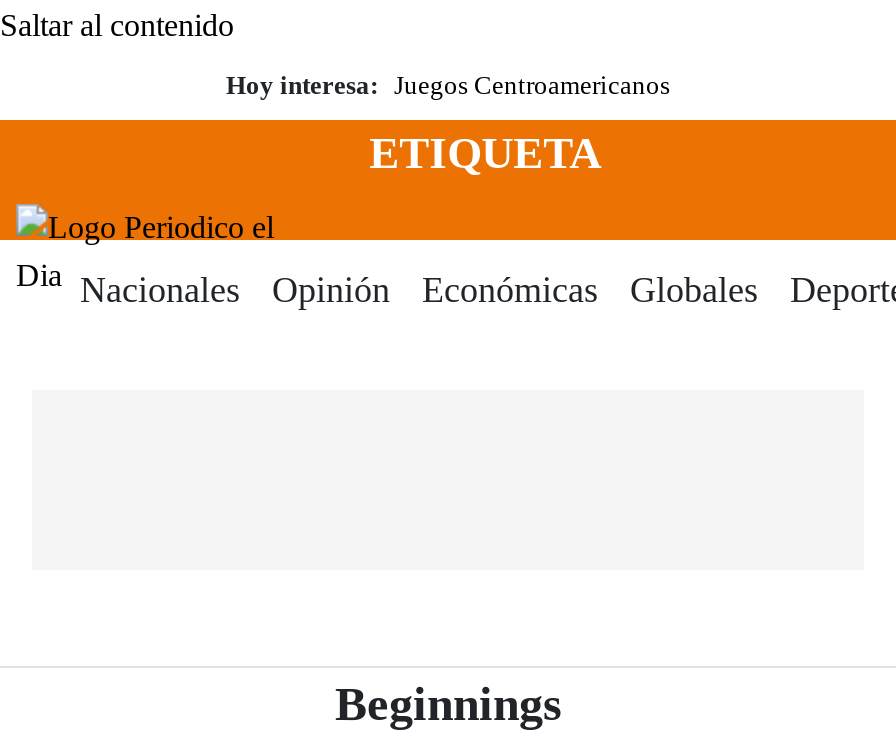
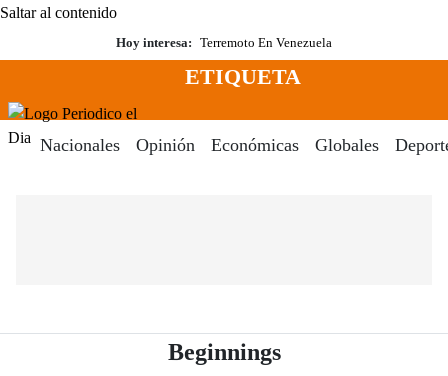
[226,70,670,100] Hoy interesa: Juegos Centroamericanos -> [116,35,332,50] Hoy interesa: Terremoto En Venezuela

